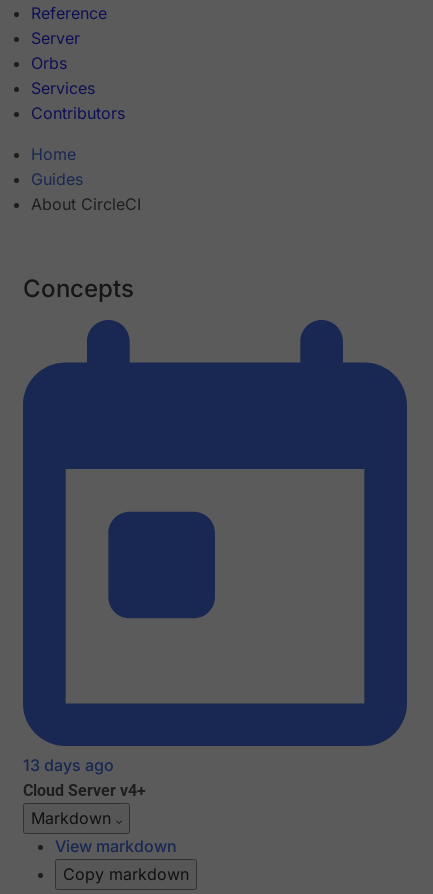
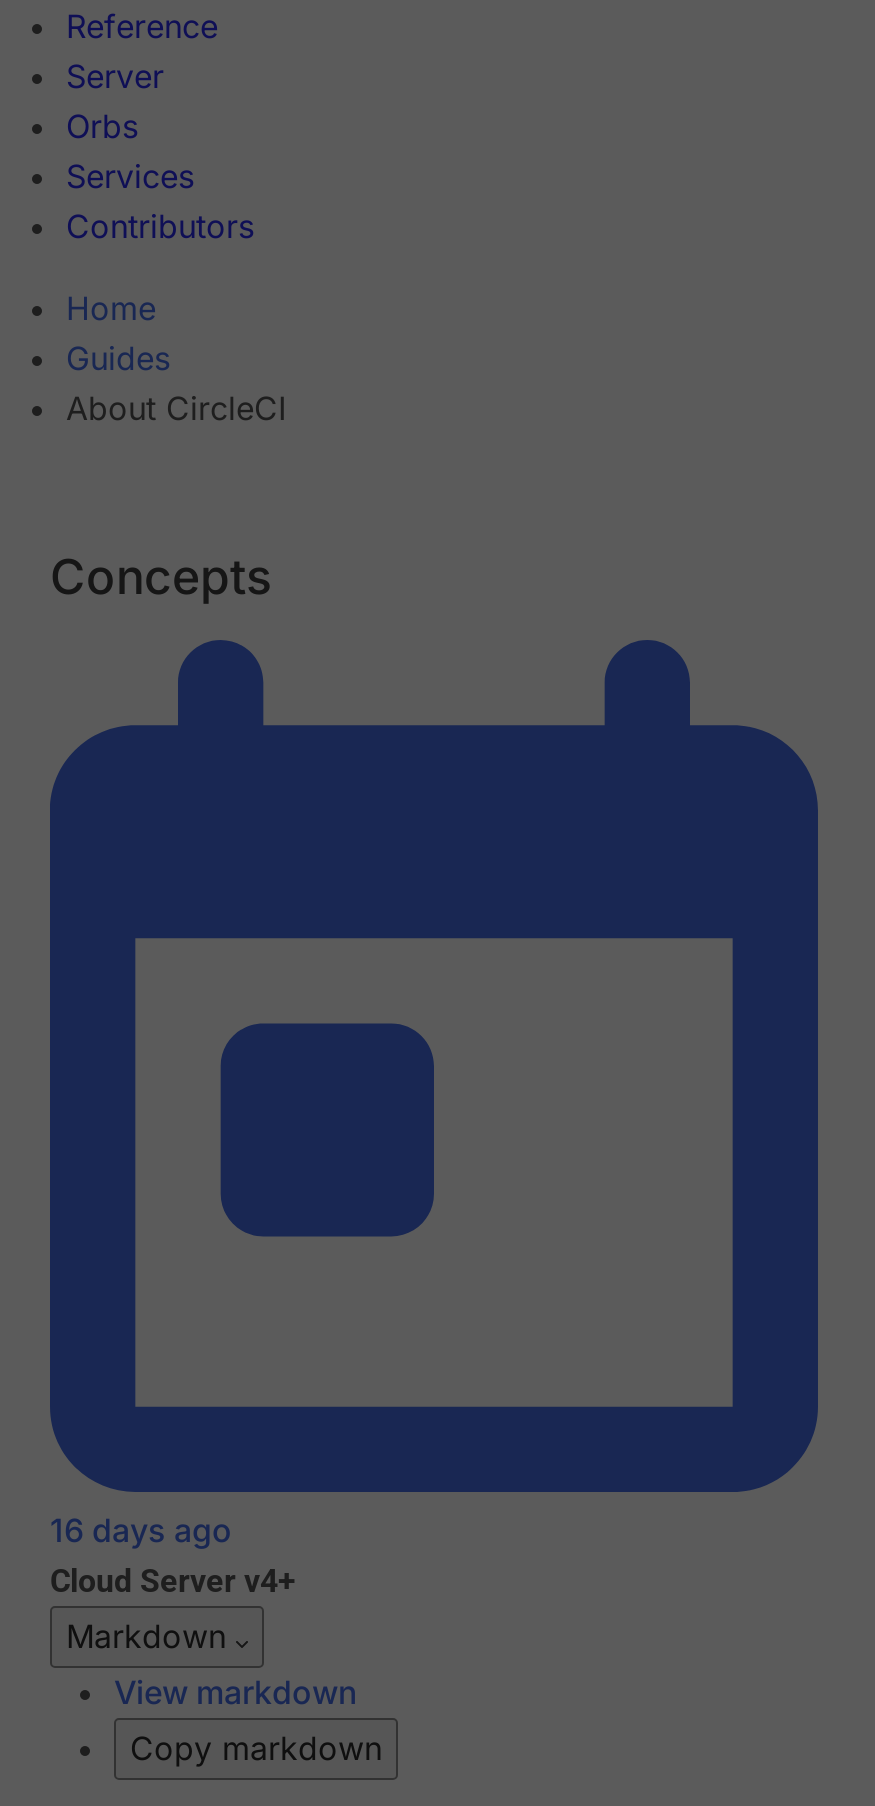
[23,755,114,775] 13 days ago -> [50,1511,232,1551] 16 days ago

